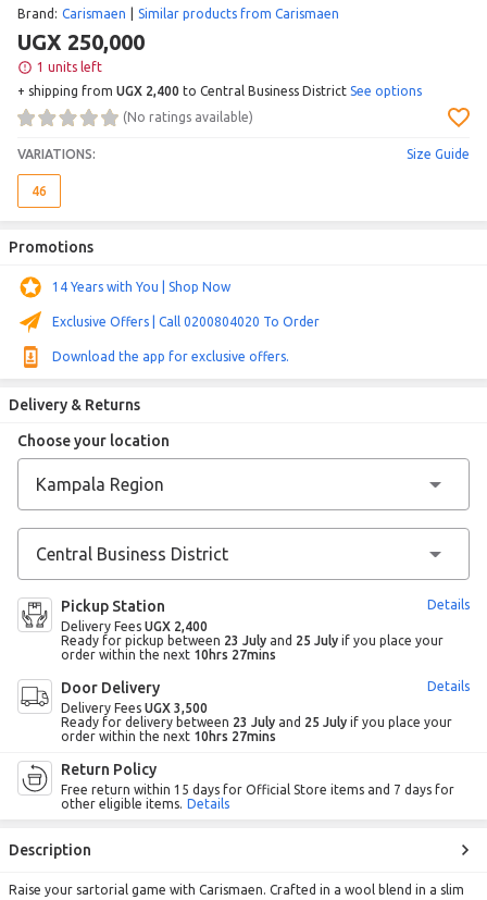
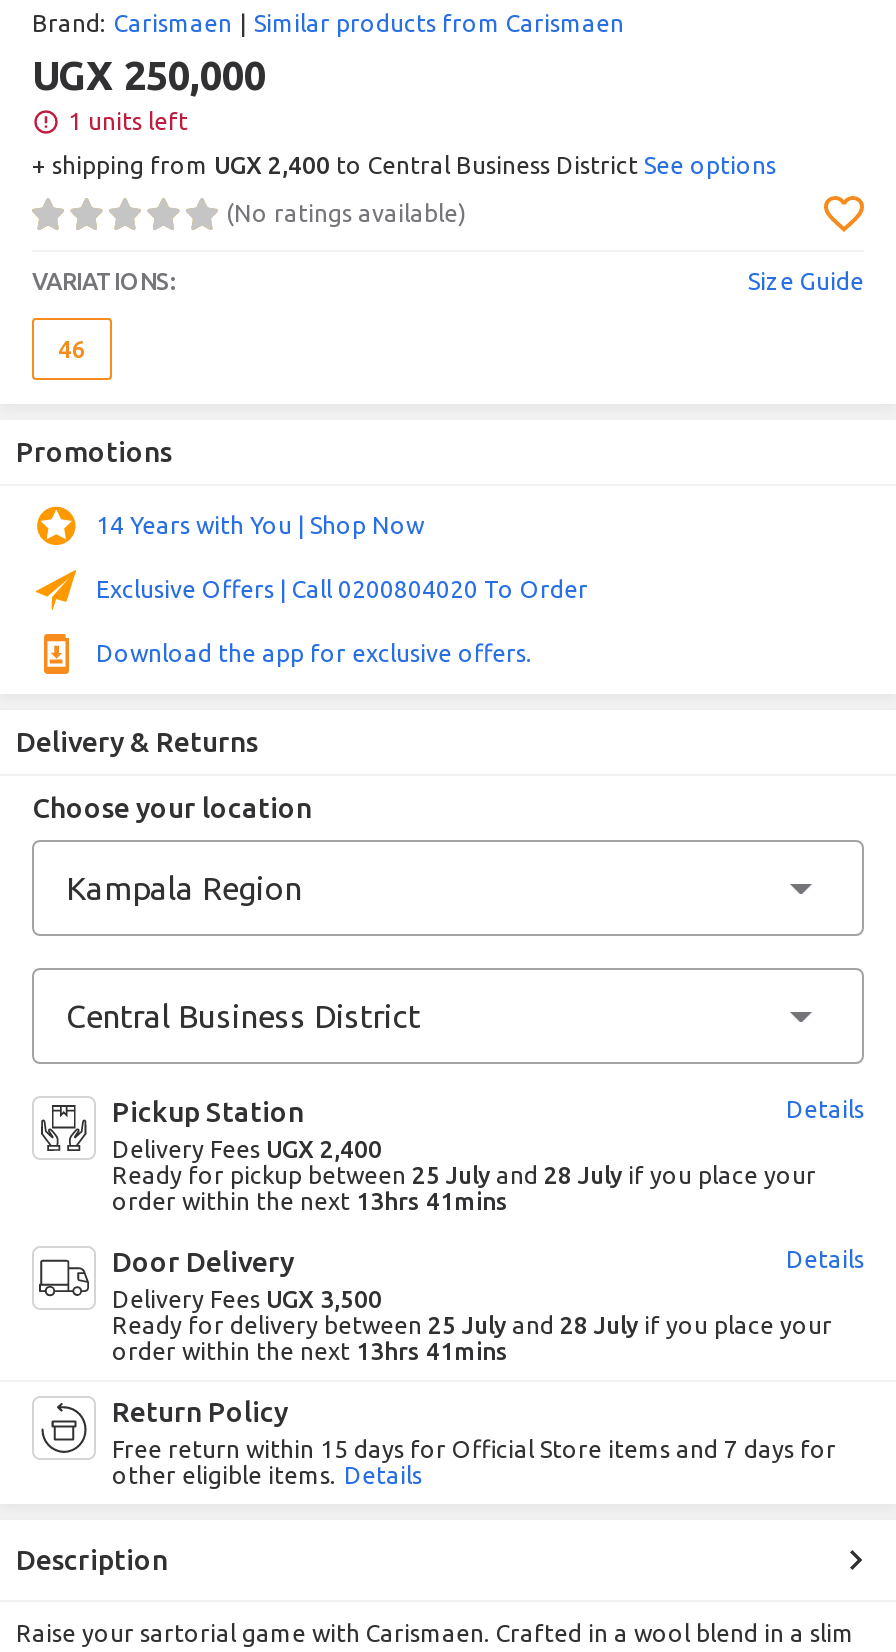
[61,633,444,647] Ready for pickup between 23 July and 25 July if you place your -> [112,1162,816,1188] Ready for pickup between 25 July and 28 July if you place your
[61,647,276,661] order within the next 10hrs 27mins -> [112,1188,508,1214] order within the next 13hrs 41mins
[61,715,452,729] Ready for delivery between 23 July and 25 July if you place your -> [112,1312,832,1338] Ready for delivery between 25 July and 28 July if you place your
[61,729,276,743] order within the next 10hrs 27mins -> [112,1338,508,1364] order within the next 13hrs 41mins

